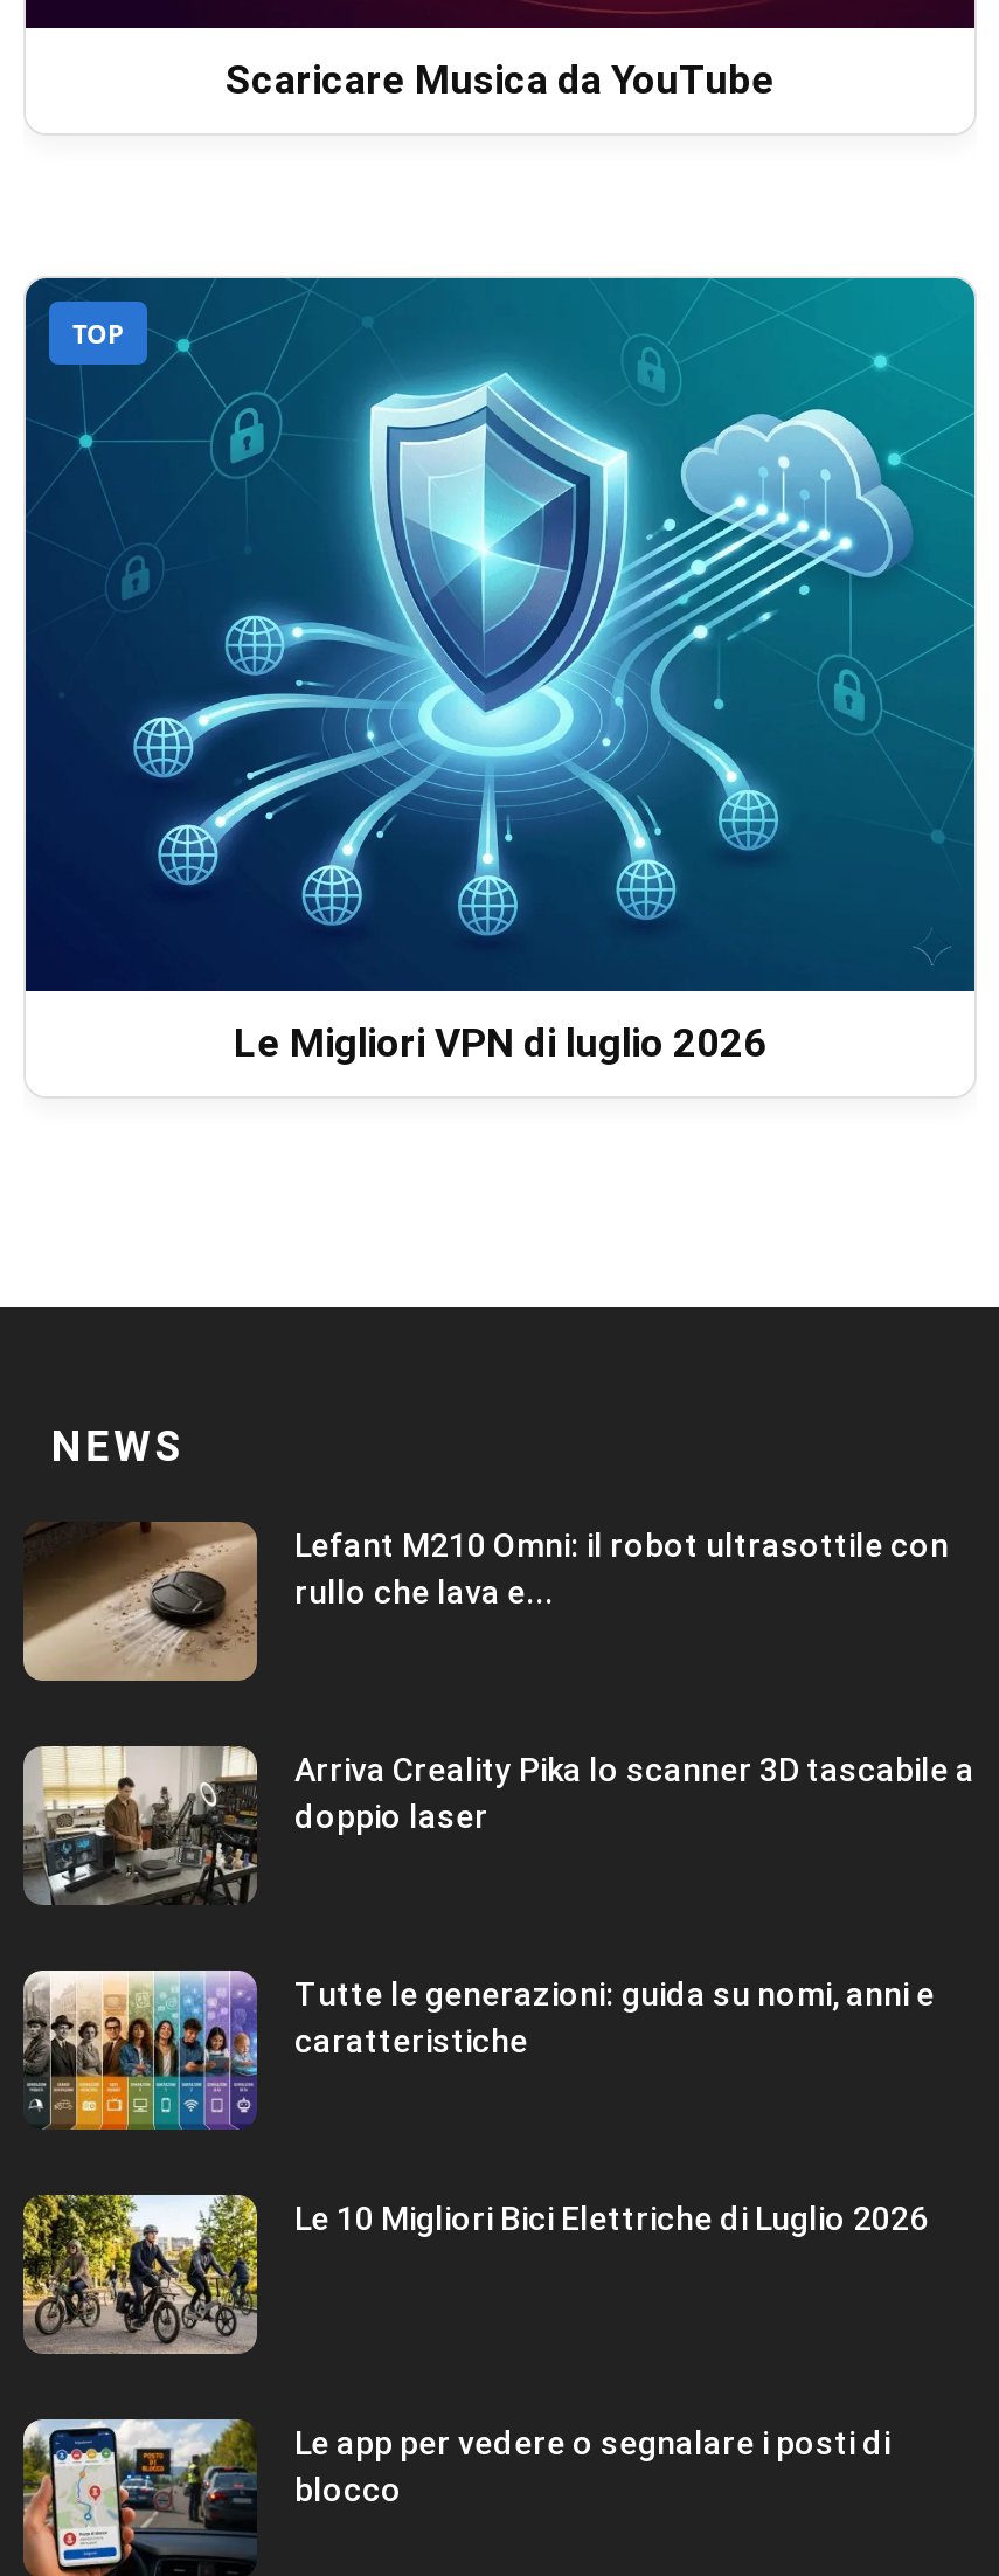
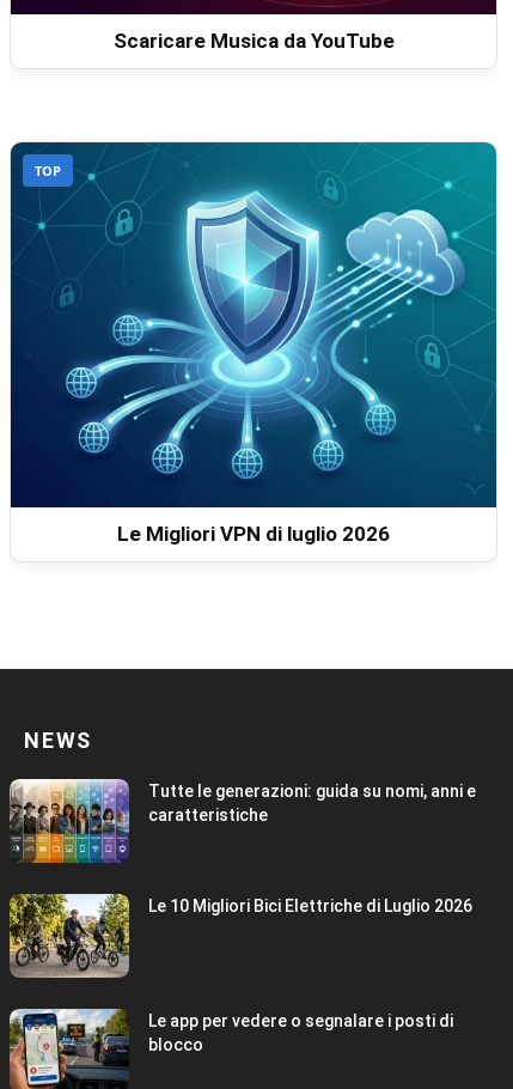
[21,1522,949,1685] [image] | Lefant M210 Omni: il robot ultrasottile con | rullo che lava e... -> none
[21,1744,974,1905] [image] | Arriva Creality Pika lo scanner 3D tascabile a | doppio laser -> none

